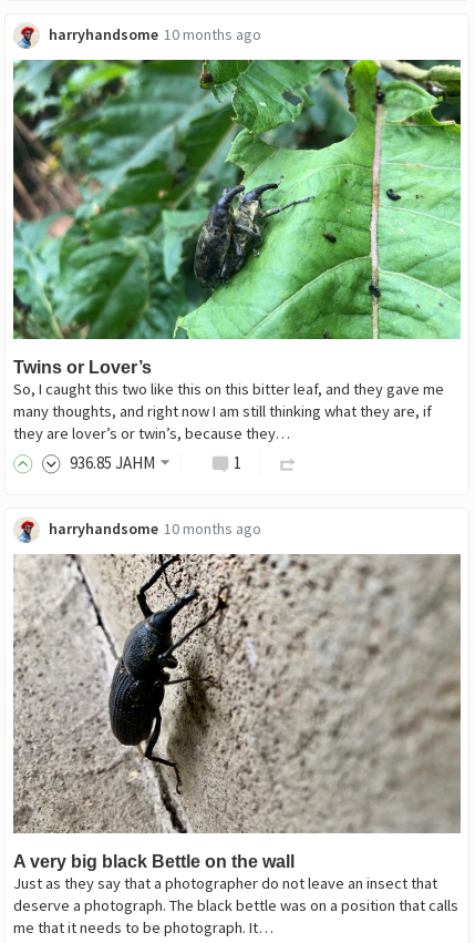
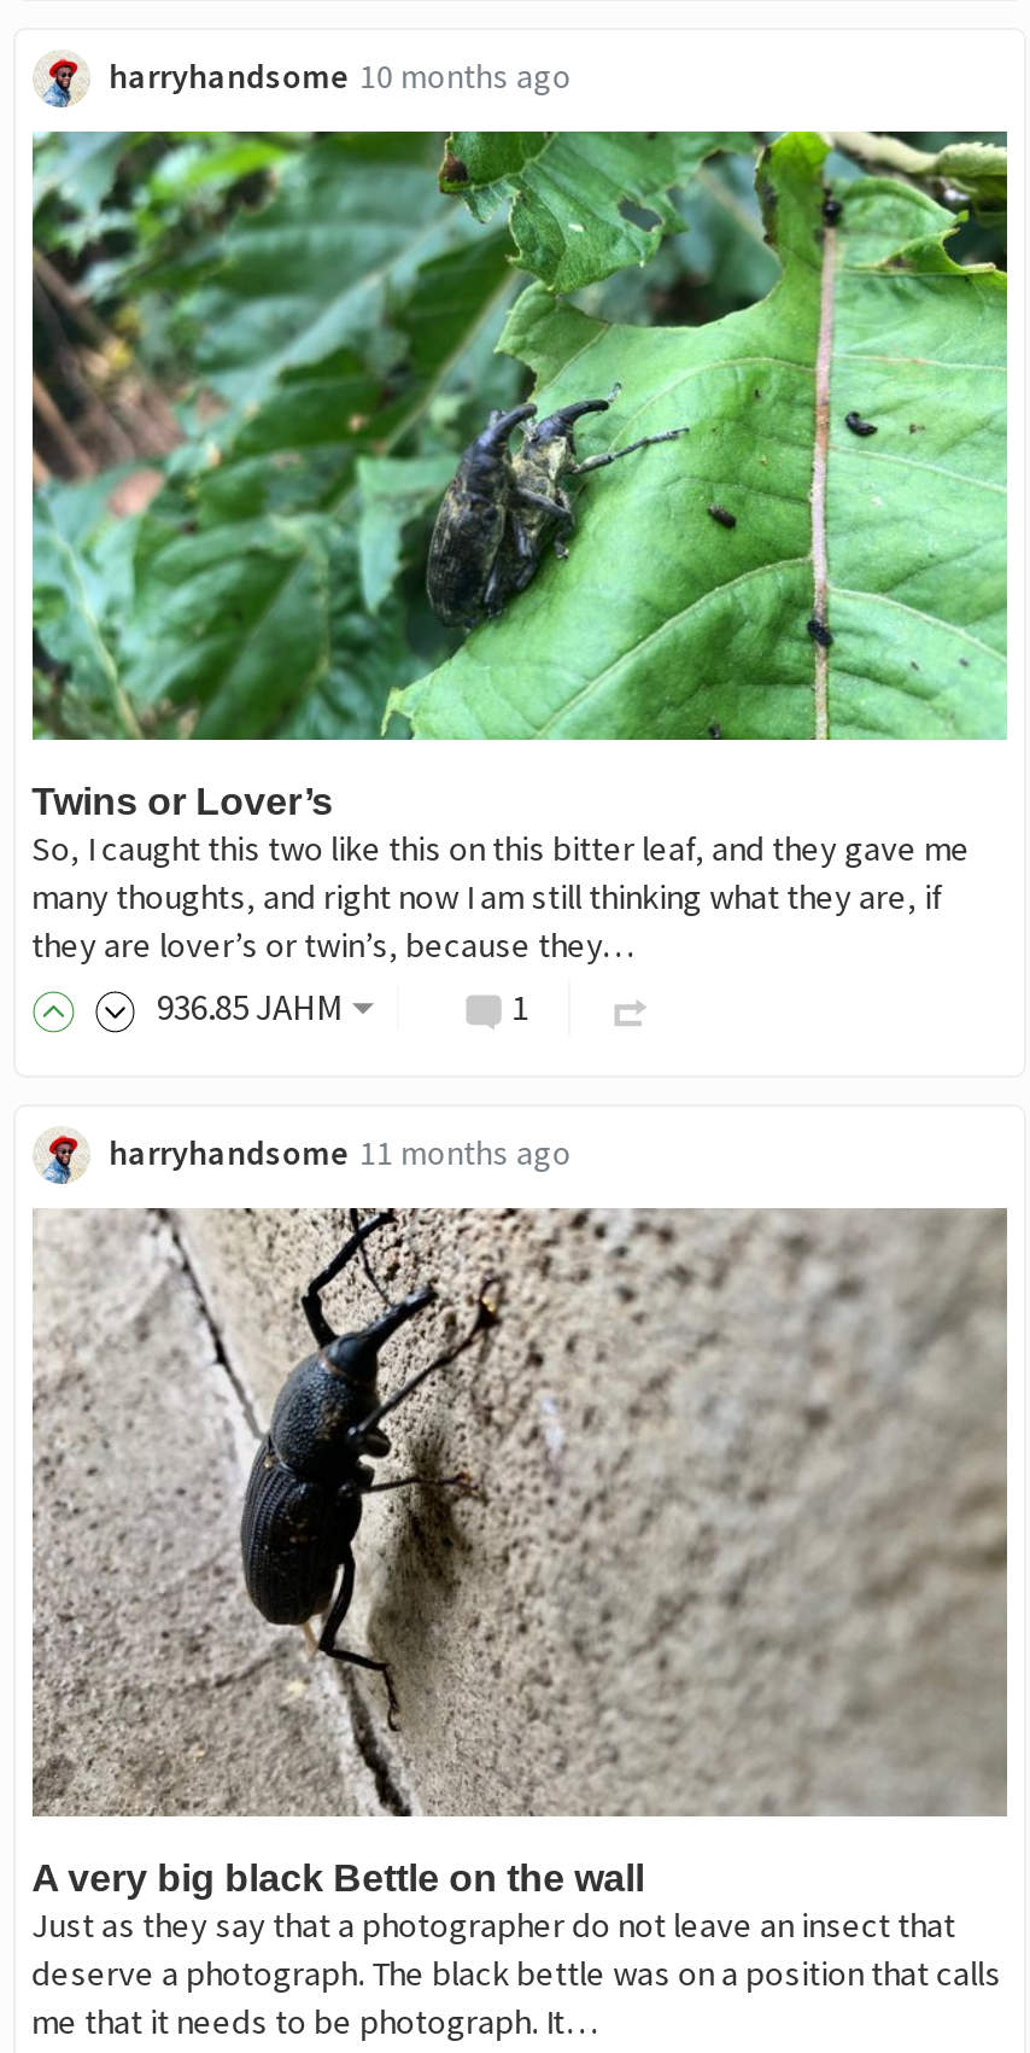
[48,519,261,539] harryhandsome 10 months ago -> [109,1130,572,1174] harryhandsome 11 months ago

